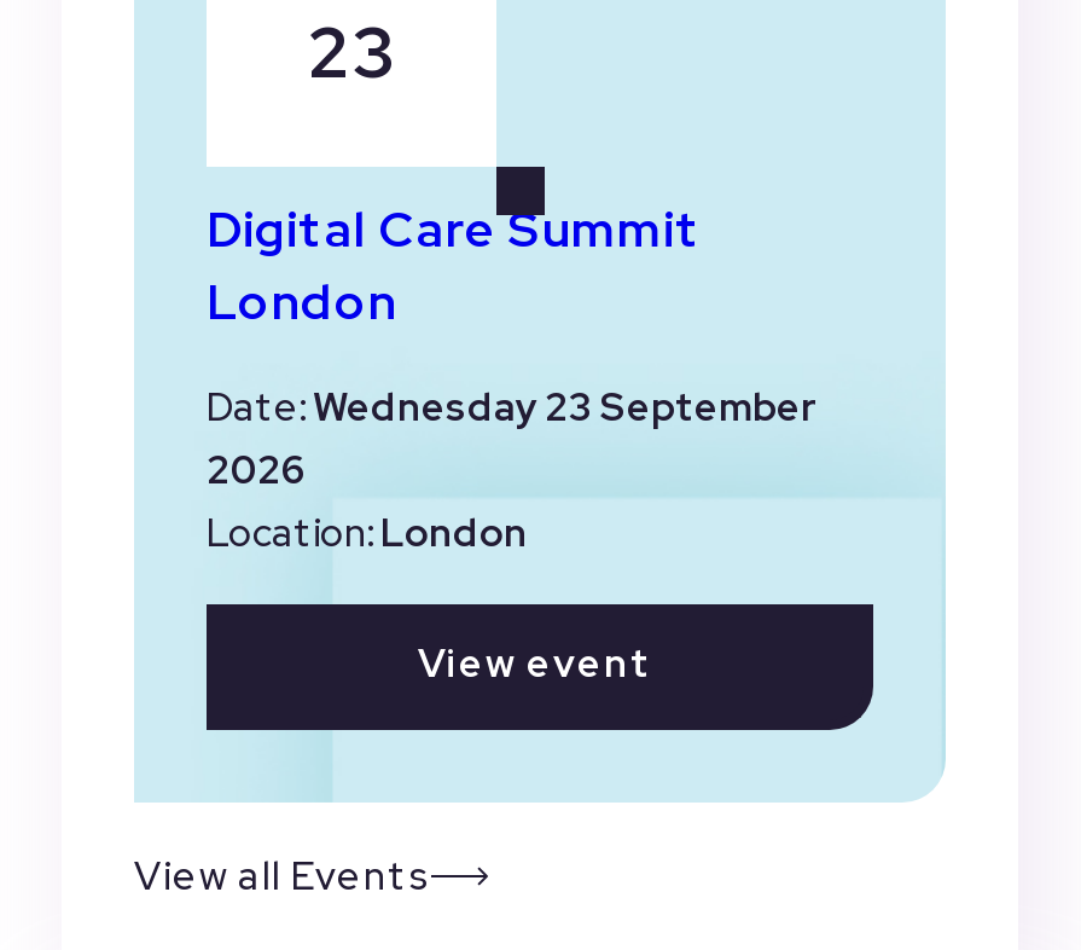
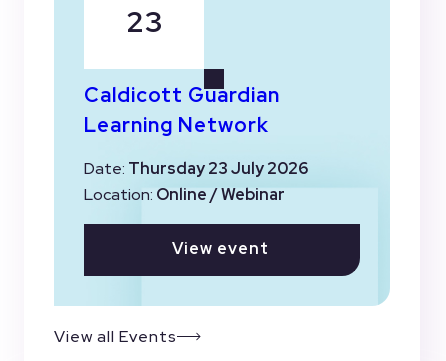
[207,197,702,335] Digital Care Summit | London -> [84,81,280,138] Caldicott Guardian | Learning Network
[207,383,818,559] Date:Wednesday 23 September | 2026 | Location: London -> [84,158,308,205] Date: Thursday 23 July 2026 | Location: Online / Webinar

